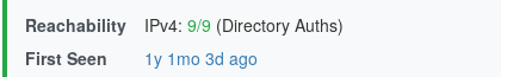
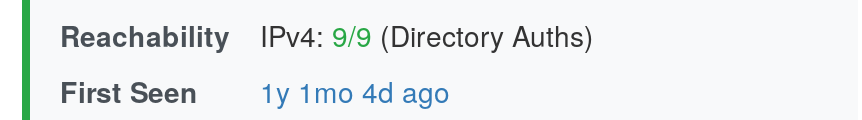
[25,46,258,70] First Seen 1y 1mo 3d ago -> [60,71,450,111] First Seen 1y 1mo 4d ago

